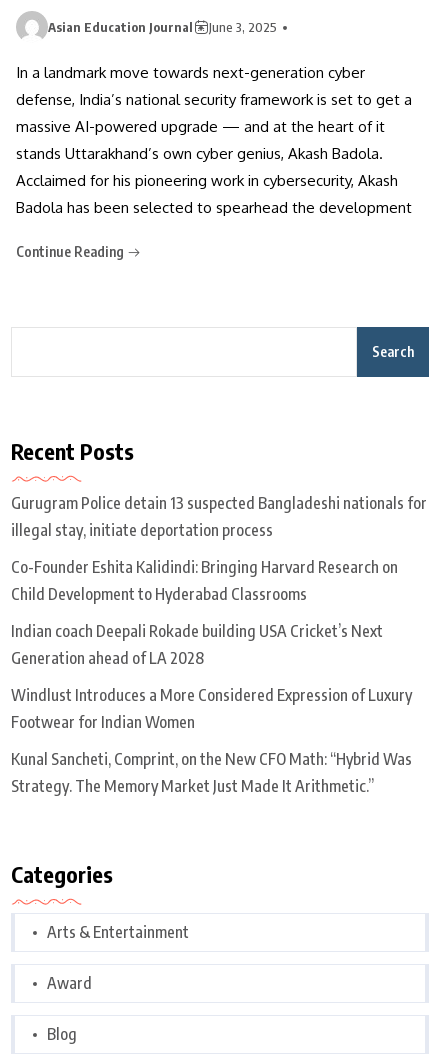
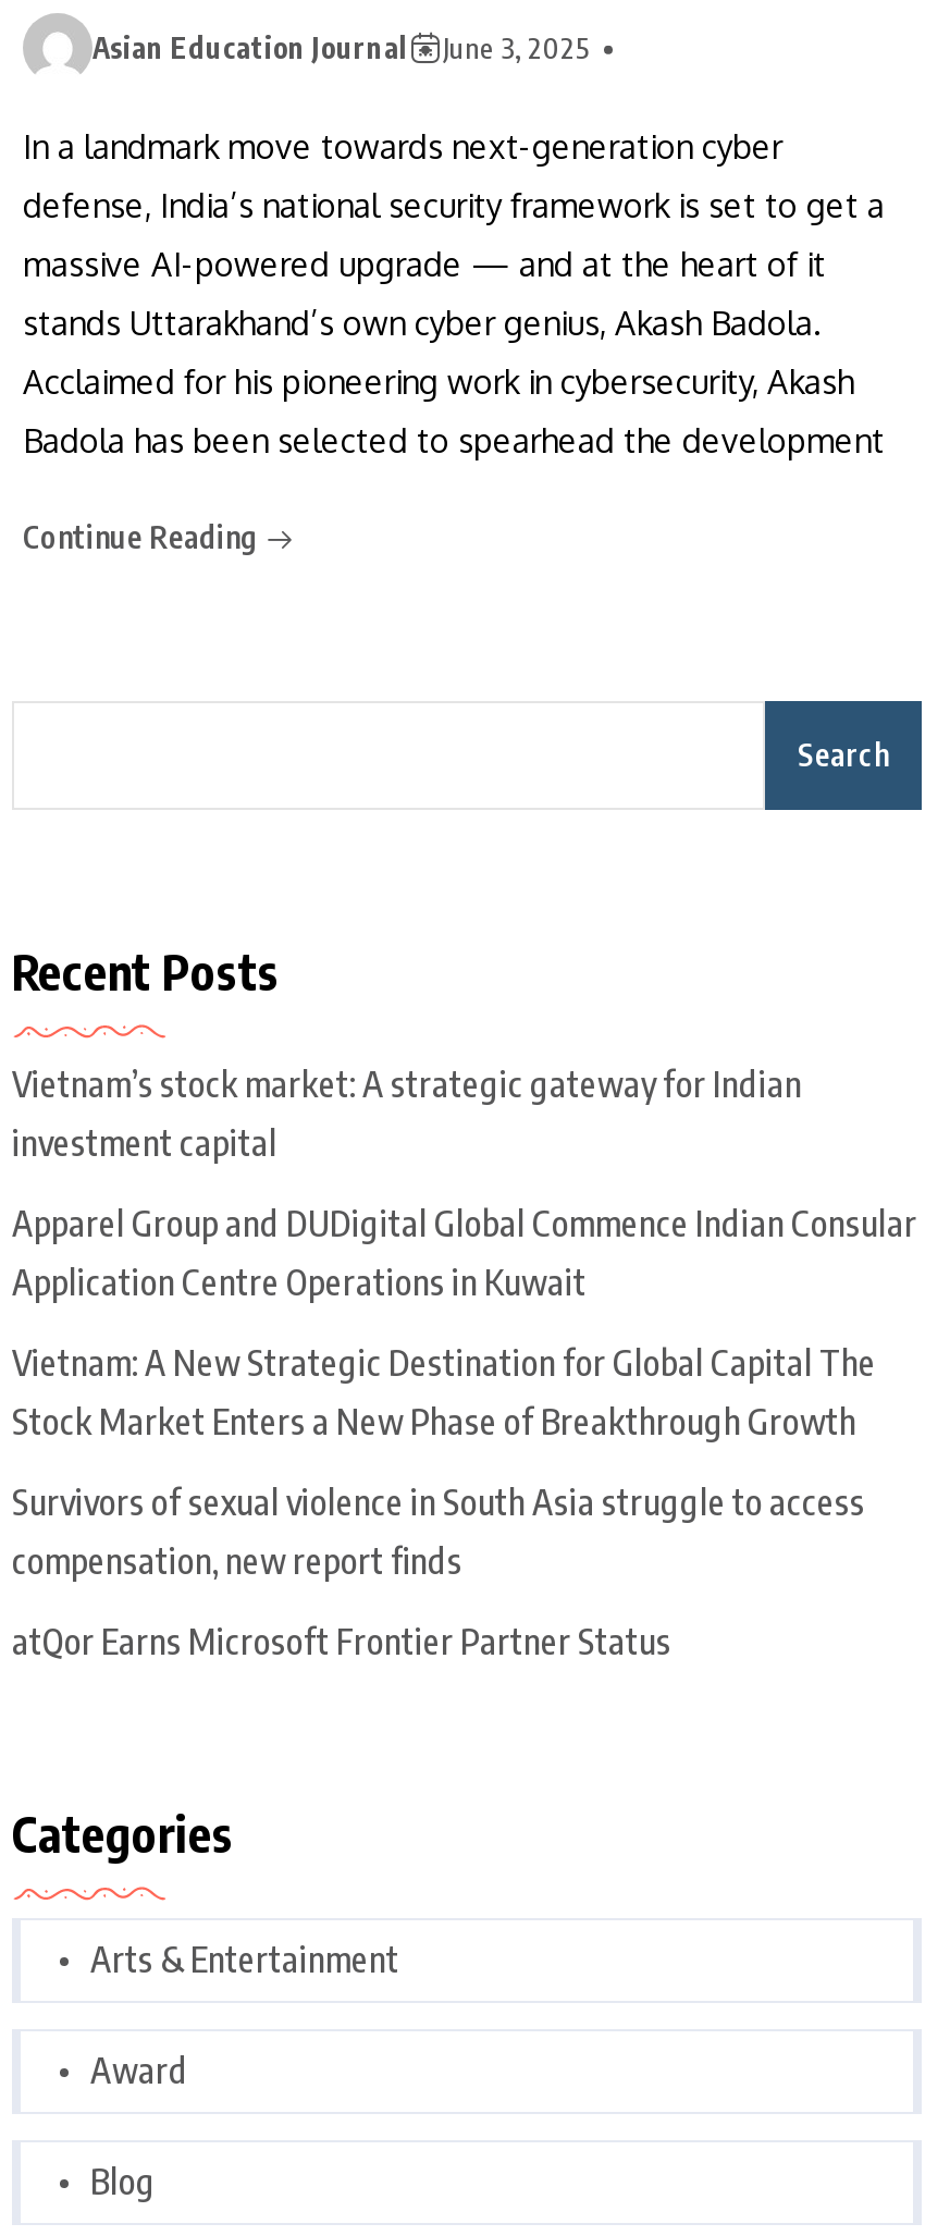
[11,493,427,540] Gurugram Police detain 13 suspected Bangladeshi nationals for | illegal stay, initiate deportation process -> [12,1063,802,1165] Vietnam’s stock market: A strategic gateway for Indian | investment capital
[11,557,398,604] Co-Founder Eshita Kalidindi: Bringing Harvard Research on | Child Development to Hyderabad Classrooms -> [12,1202,917,1305] Apparel Group and DUDigital Global Commence Indian Consular | Application Centre Operations in Kuwait
[11,621,383,668] Indian coach Deepali Rokade building USA Cricket’s Next | Generation ahead of LA 2028 -> [12,1342,876,1444] Vietnam: A New Strategic Destination for Global Capital The | Stock Market Enters a New Phase of Breakthrough Growth
[11,685,412,732] Windlust Introduces a More Considered Expression of Luxury | Footwear for Indian Women -> [12,1481,865,1583] Survivors of sexual violence in South Asia struggle to access | compensation, new report finds
[11,749,412,796] Kunal Sancheti, Comprint, on the New CFO Math: “Hybrid Was | Strategy. The Memory Market Just Made It Arithmetic.” -> [12,1620,671,1664] atQor Earns Microsoft Frontier Partner Status

